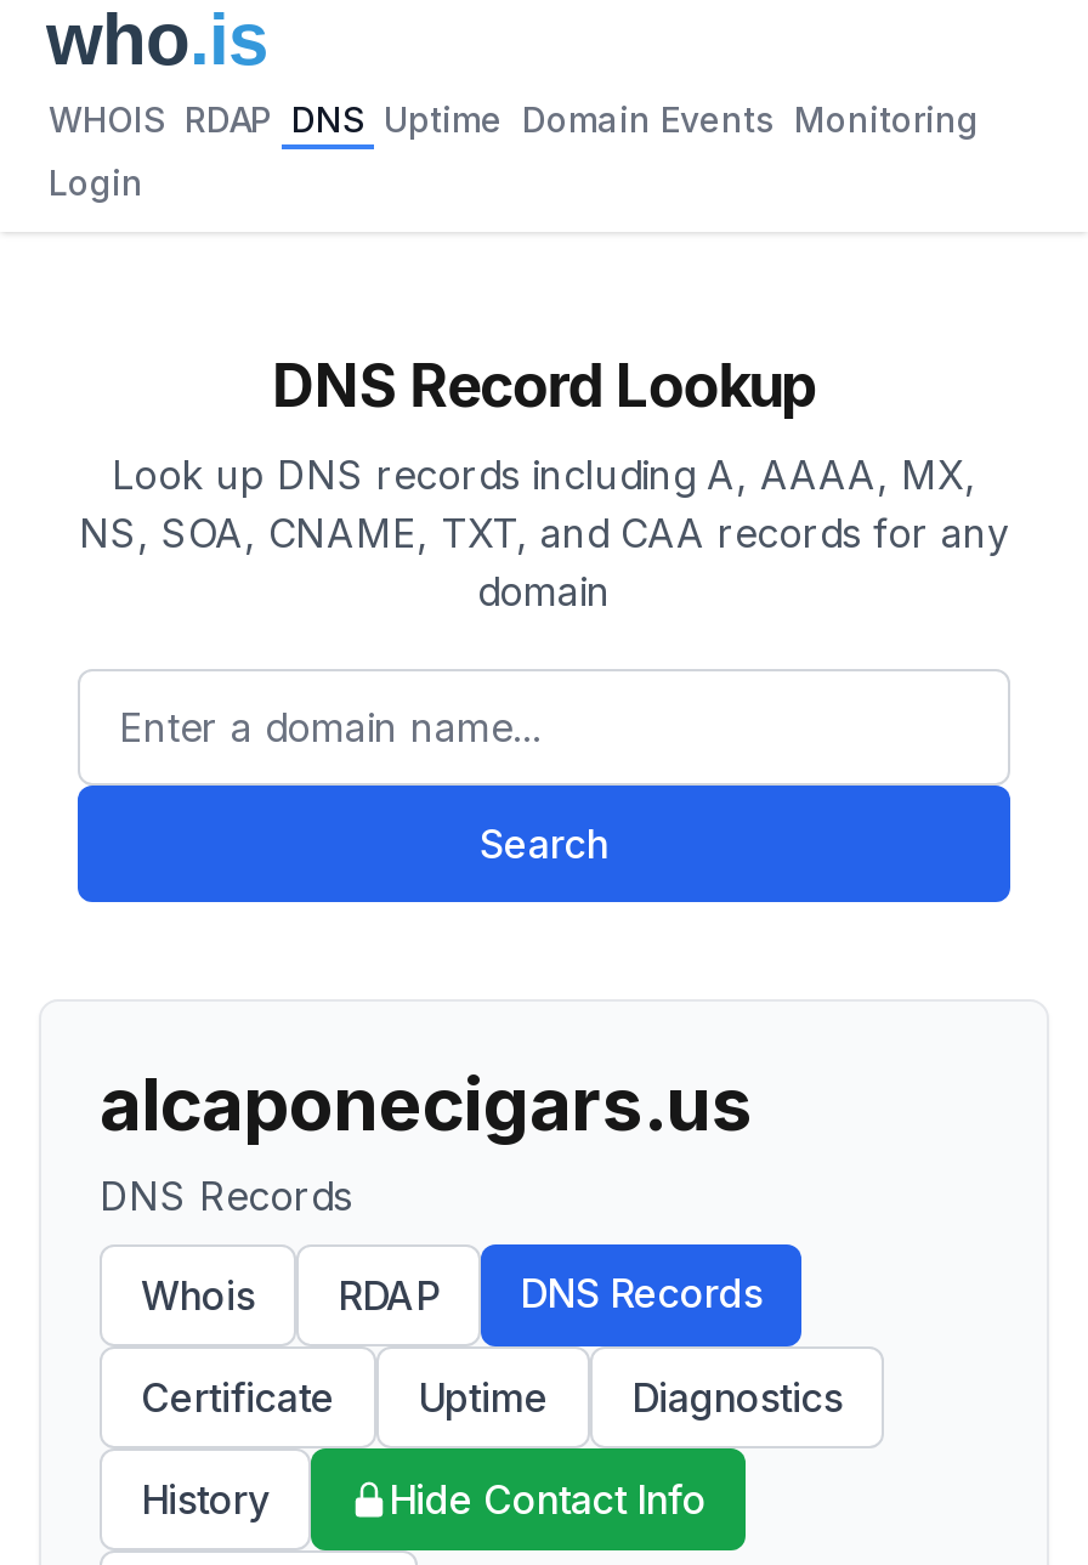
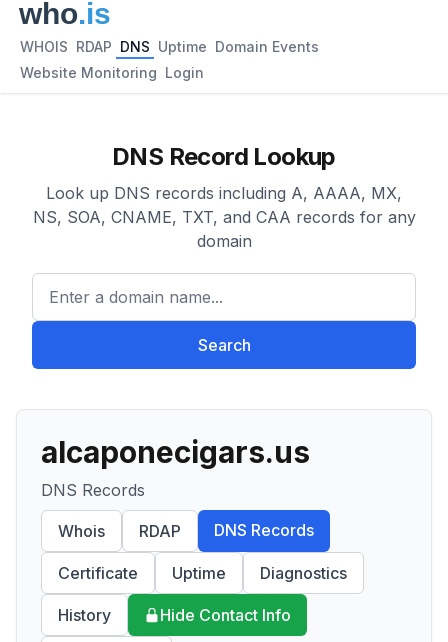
[49,98,979,140] WHOIS RDAP DNS Uptime Domain Events Monitoring -> [20,38,319,55] WHOIS RDAP DNS Uptime Domain Events
[49,161,143,203] Login -> [20,64,204,81] Website Monitoring Login

